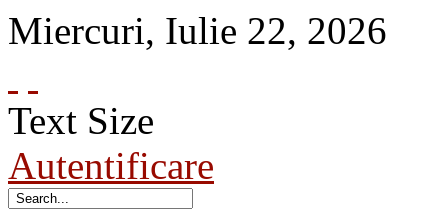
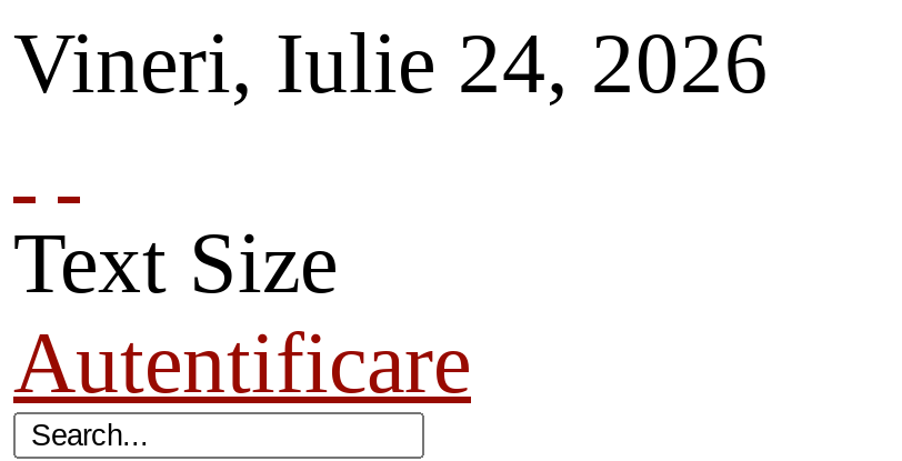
[8,9,387,52] Miercuri, Iulie 22, 2026 -> [13,14,769,110] Vineri, Iulie 24, 2026

